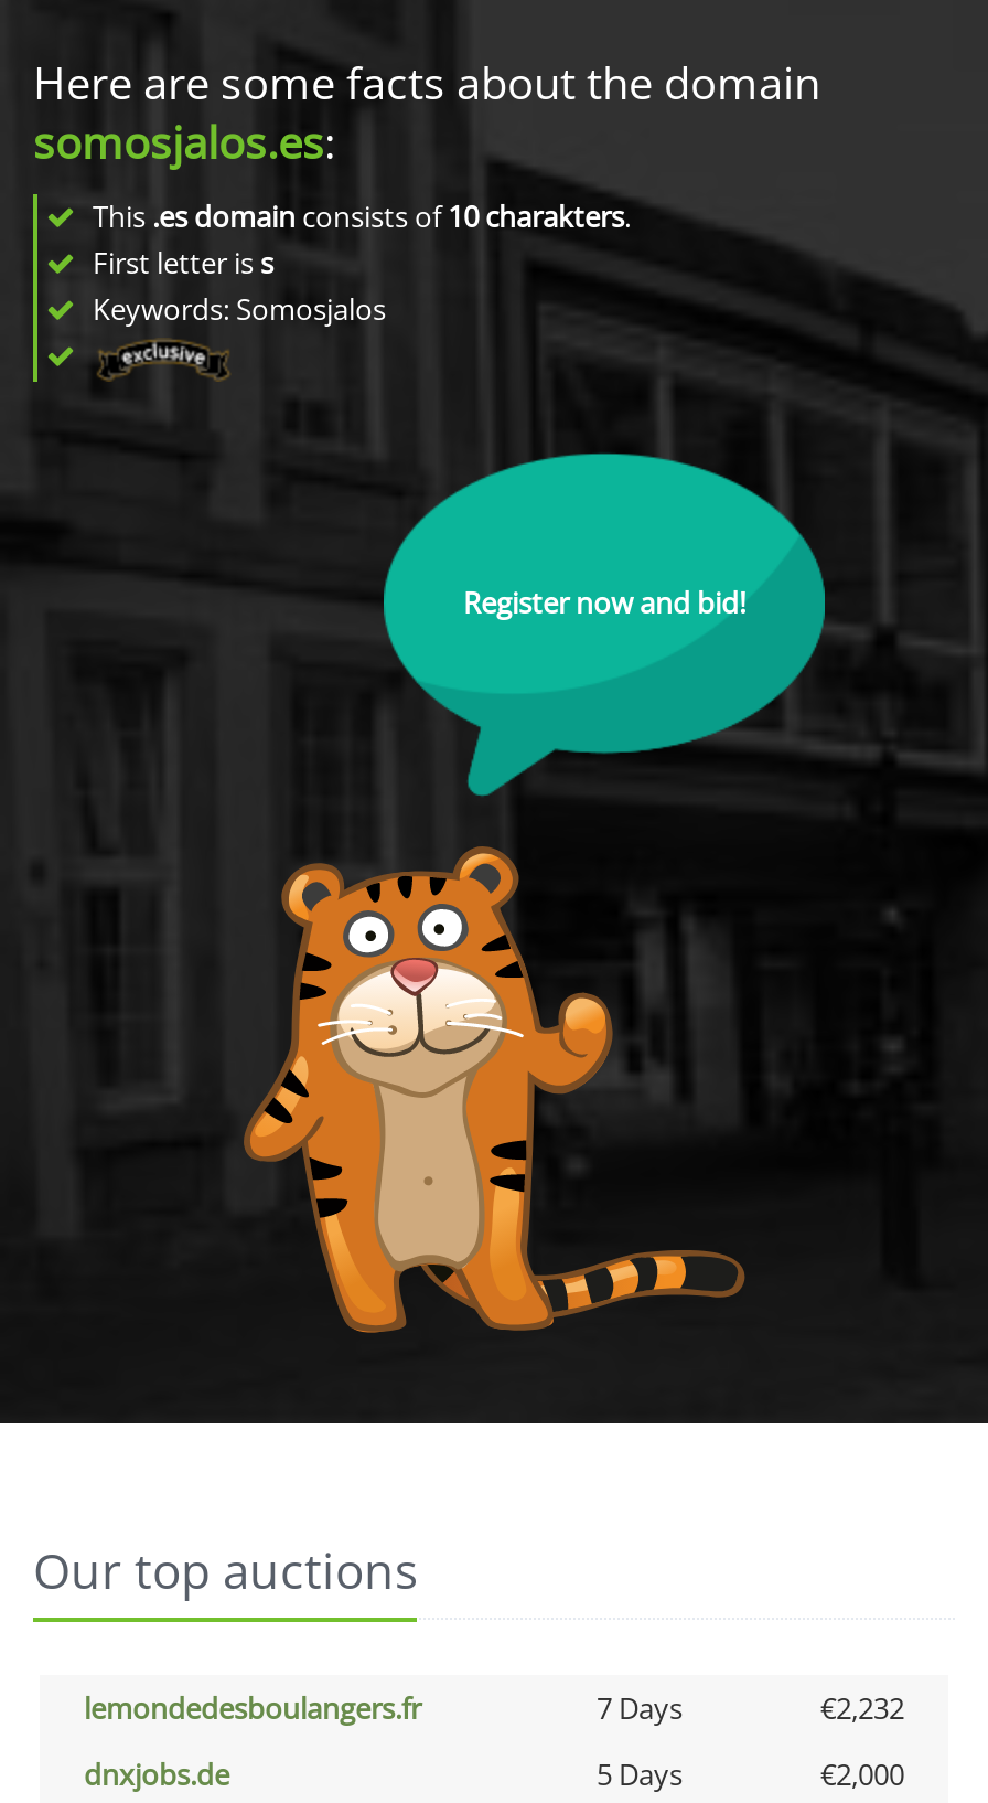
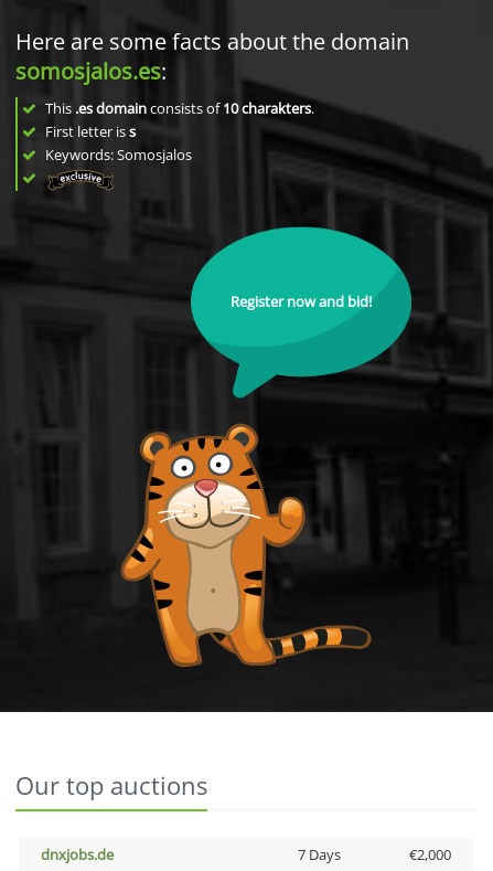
[84,1687,904,1727] lemondedesboulangers.fr | 7 Days | €2,232 -> none
[597,1753,683,1793] 5 Days -> [297,844,340,864] 7 Days

